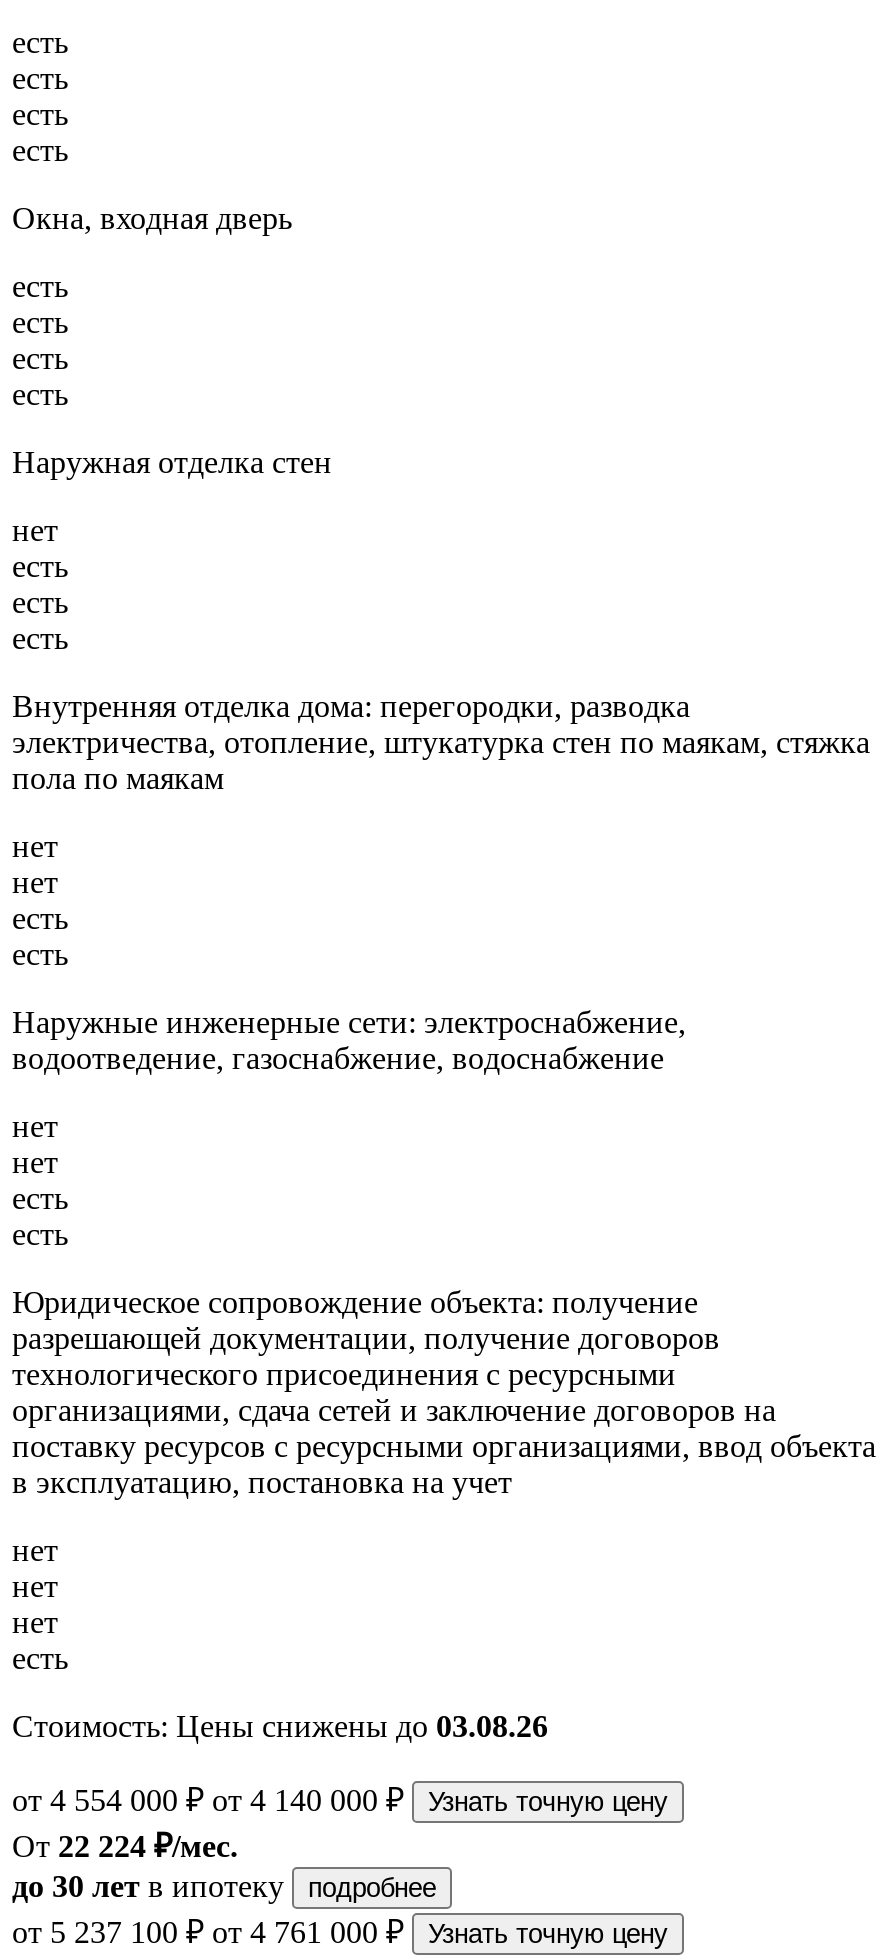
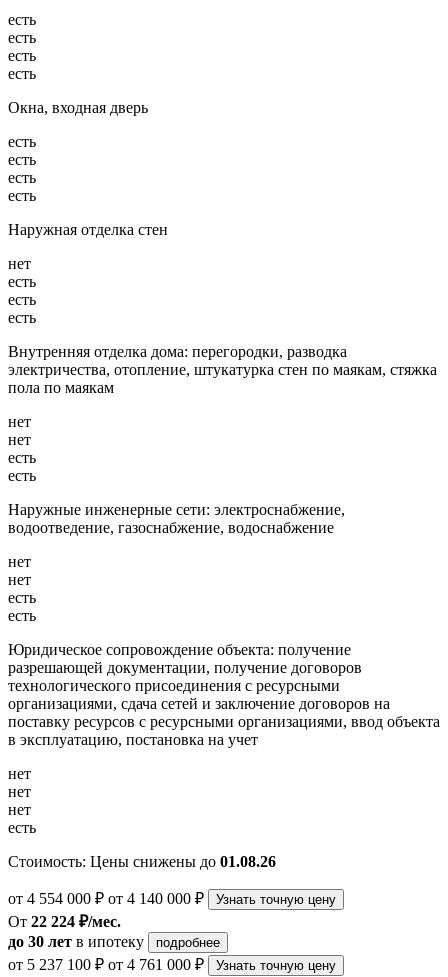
[12,1708,548,1742] Стоимость: Цены снижены до 03.08.26 -> [8,853,276,870] Стоимость: Цены снижены до 01.08.26

